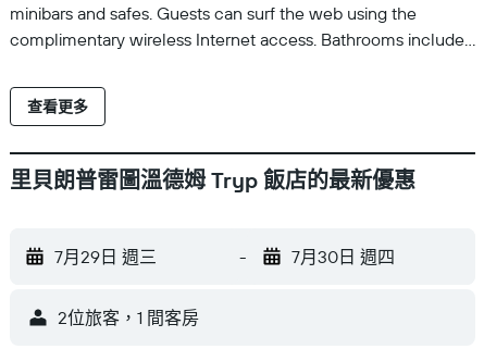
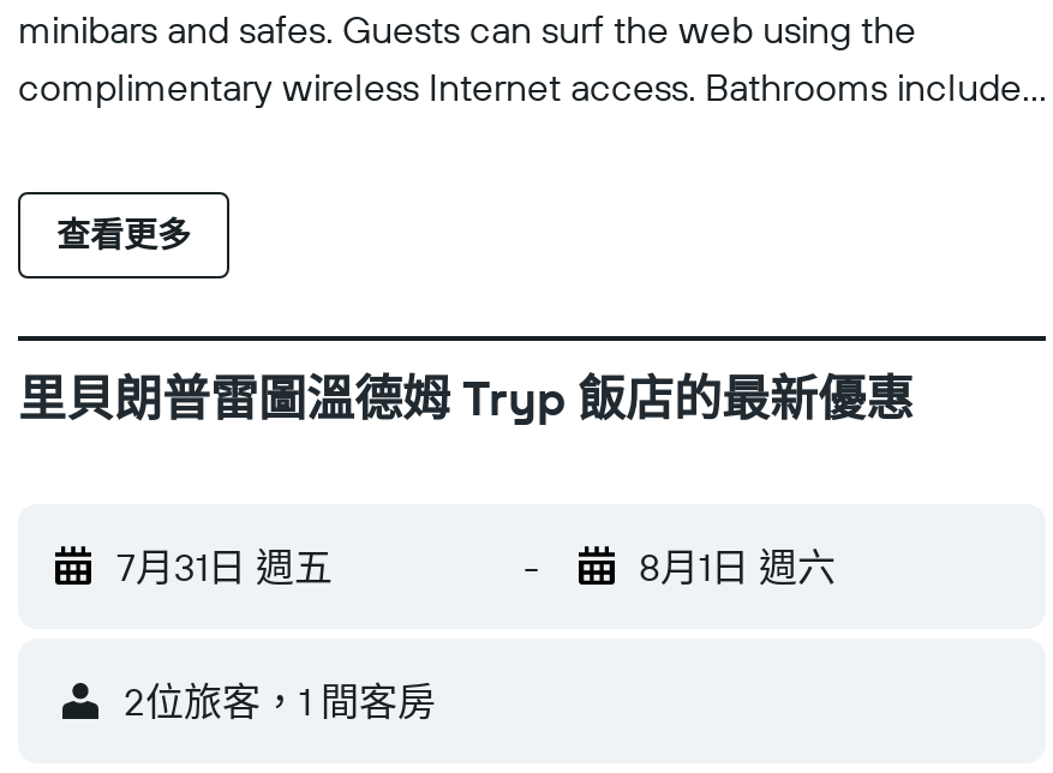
[54,246,157,267] 7月29日 週三 -> [116,543,333,591] 7月31日 週五
[291,246,394,267] 7月30日 週四 -> [639,543,836,591] 8月1日 週六

